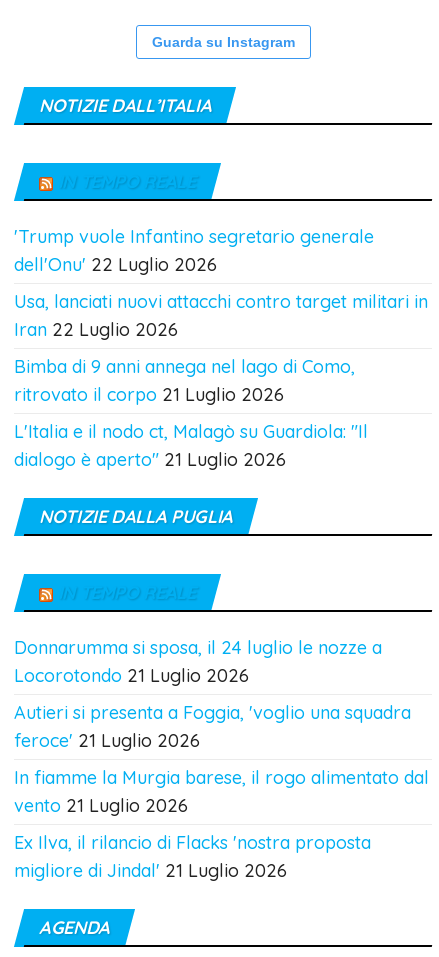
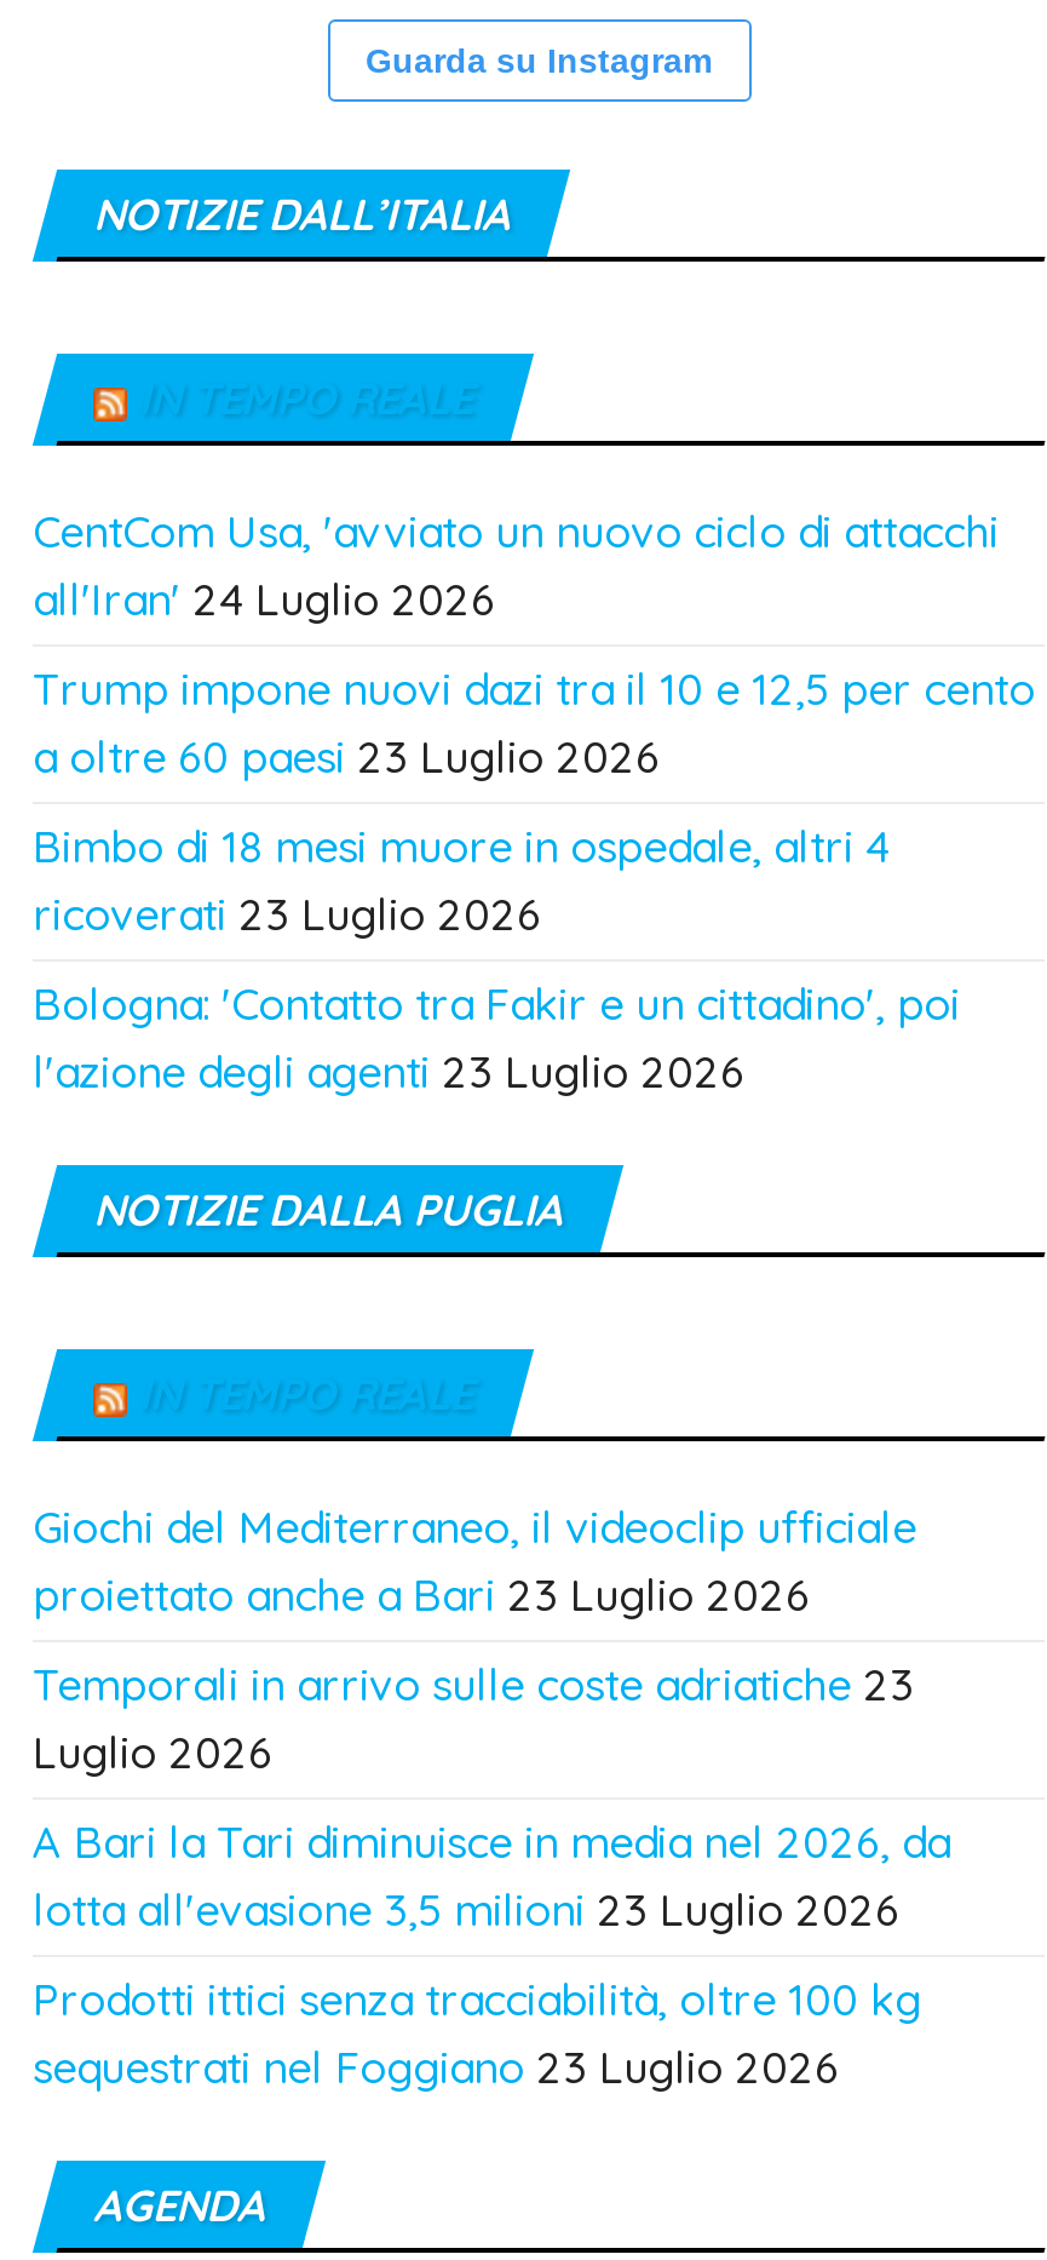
[14,225,374,276] 'Trump vuole Infantino segretario generale | dell'Onu' 22 Luglio 2026 -> [33,505,999,628] CentCom Usa, 'avviato un nuovo ciclo di attacchi | all'Iran' 24 Luglio 2026
[14,290,428,341] Usa, lanciati nuovi attacchi contro target militari in | Iran 22 Luglio 2026 -> [33,662,1035,786] Trump impone nuovi dazi tra il 10 e 12,5 per cento | a oltre 60 paesi 23 Luglio 2026
[14,355,355,406] Bimba di 9 anni annega nel lago di Como, | ritrovato il corpo 21 Luglio 2026 -> [33,819,890,943] Bimbo di 18 mesi muore in ospedale, altri 4 | ricoverati 23 Luglio 2026
[14,420,368,471] L'Italia e il nodo ct, Malagò su Guardiola: "Il | dialogo è aperto" 21 Luglio 2026 -> [33,977,960,1100] Bologna: 'Contatto tra Fakir e un cittadino', poi | l'azione degli agenti 23 Luglio 2026
[14,636,382,687] Donnarumma si sposa, il 24 luglio le nozze a | Locorotondo 21 Luglio 2026 -> [33,1500,916,1624] Giochi del Mediterraneo, il videoclip ufficiale | proiettato anche a Bari 23 Luglio 2026
[14,701,411,752] Autieri si presenta a Foggia, 'voglio una squadra | feroce' 21 Luglio 2026 -> [33,1658,914,1781] Temporali in arrivo sulle coste adriatiche 23 | Luglio 2026
[14,766,429,817] In fiamme la Murgia barese, il rogo alimentato dal | vento 21 Luglio 2026 -> [33,1815,950,1939] A Bari la Tari diminuisce in media nel 2026, da | lotta all'evasione 3,5 milioni 23 Luglio 2026
[14,831,371,882] Ex Ilva, il rilancio di Flacks 'nostra proposta | migliore di Jindal' 21 Luglio 2026 -> [33,1972,921,2096] Prodotti ittici senza tracciabilità, oltre 100 kg | sequestrati nel Foggiano 23 Luglio 2026

